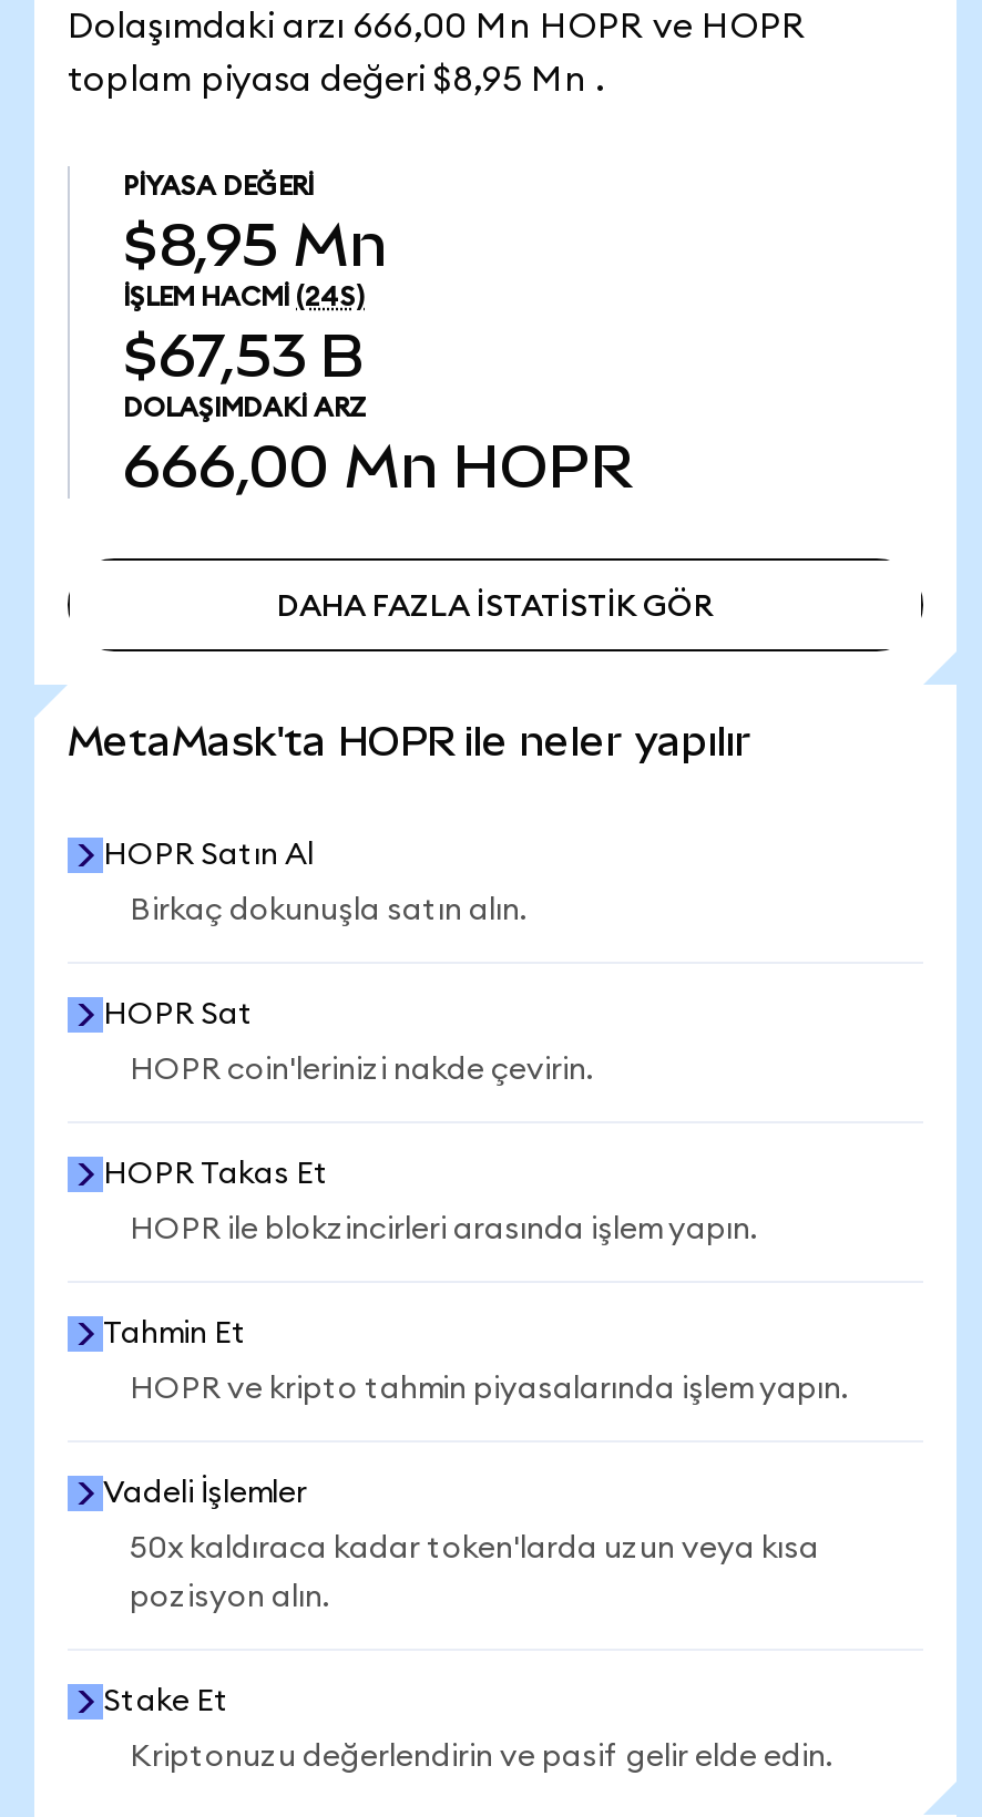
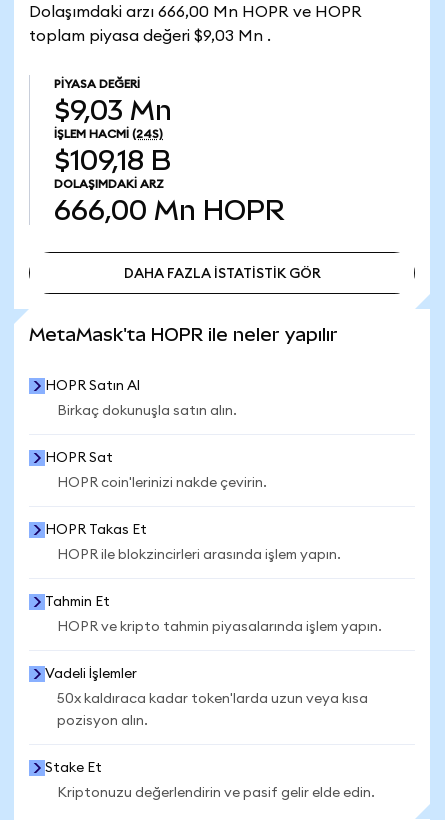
[68,62,604,97] toplam piyasa değeri $8,95 Mn . -> [29,28,271,44] toplam piyasa değeri $9,03 Mn .
[123,211,387,279] $8,95 Mn -> [54,95,172,126] $9,03 Mn
[123,321,365,390] $67,53 B -> [54,145,171,176] $109,18 B

